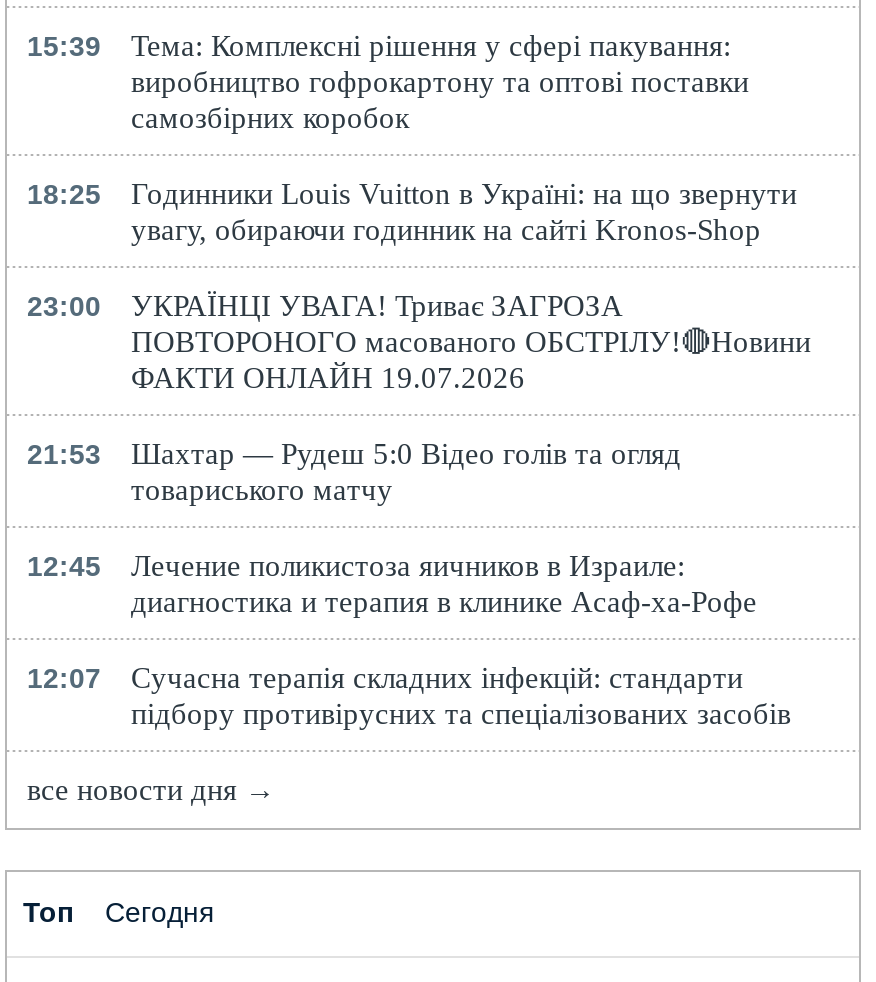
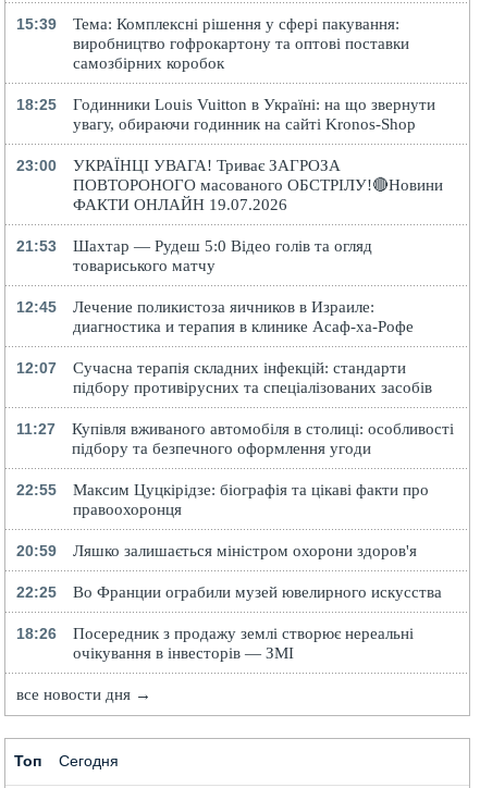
none -> [16,420,454,662] 11:27 | Купівля вживаного автомобіля в столиці: особливості | підбору та безпечного оформлення угоди | 22:55 | Максим Цуцкірідзе: біографія та цікаві факти про | правоохоронця | 20:59 | Ляшко залишається міністром охорони здоров'я | 22:25 | Во Франции ограбили музей ювелирного искусства | 18:26 | Посередник з продажу землі створює нереальні | очікування в інвесторів — ЗМІ

